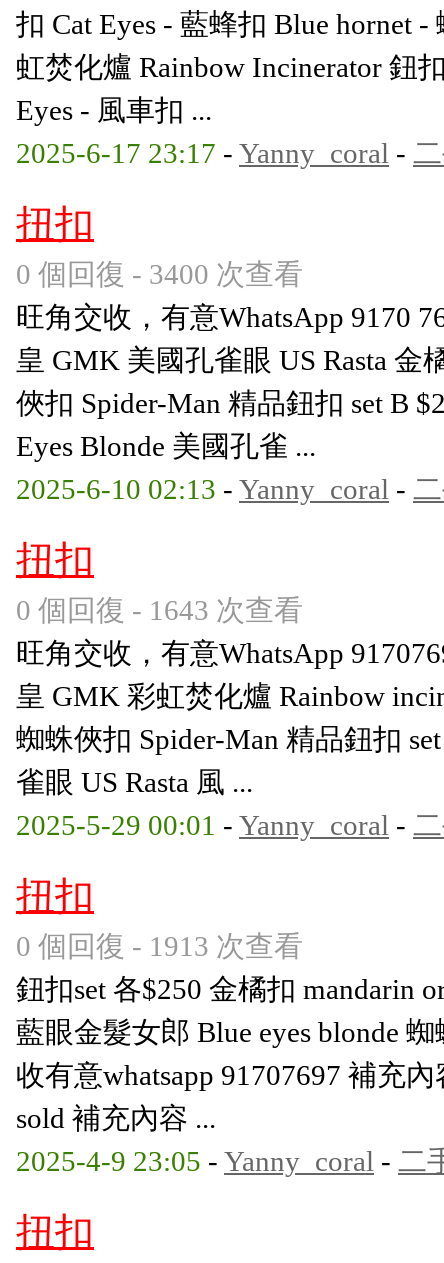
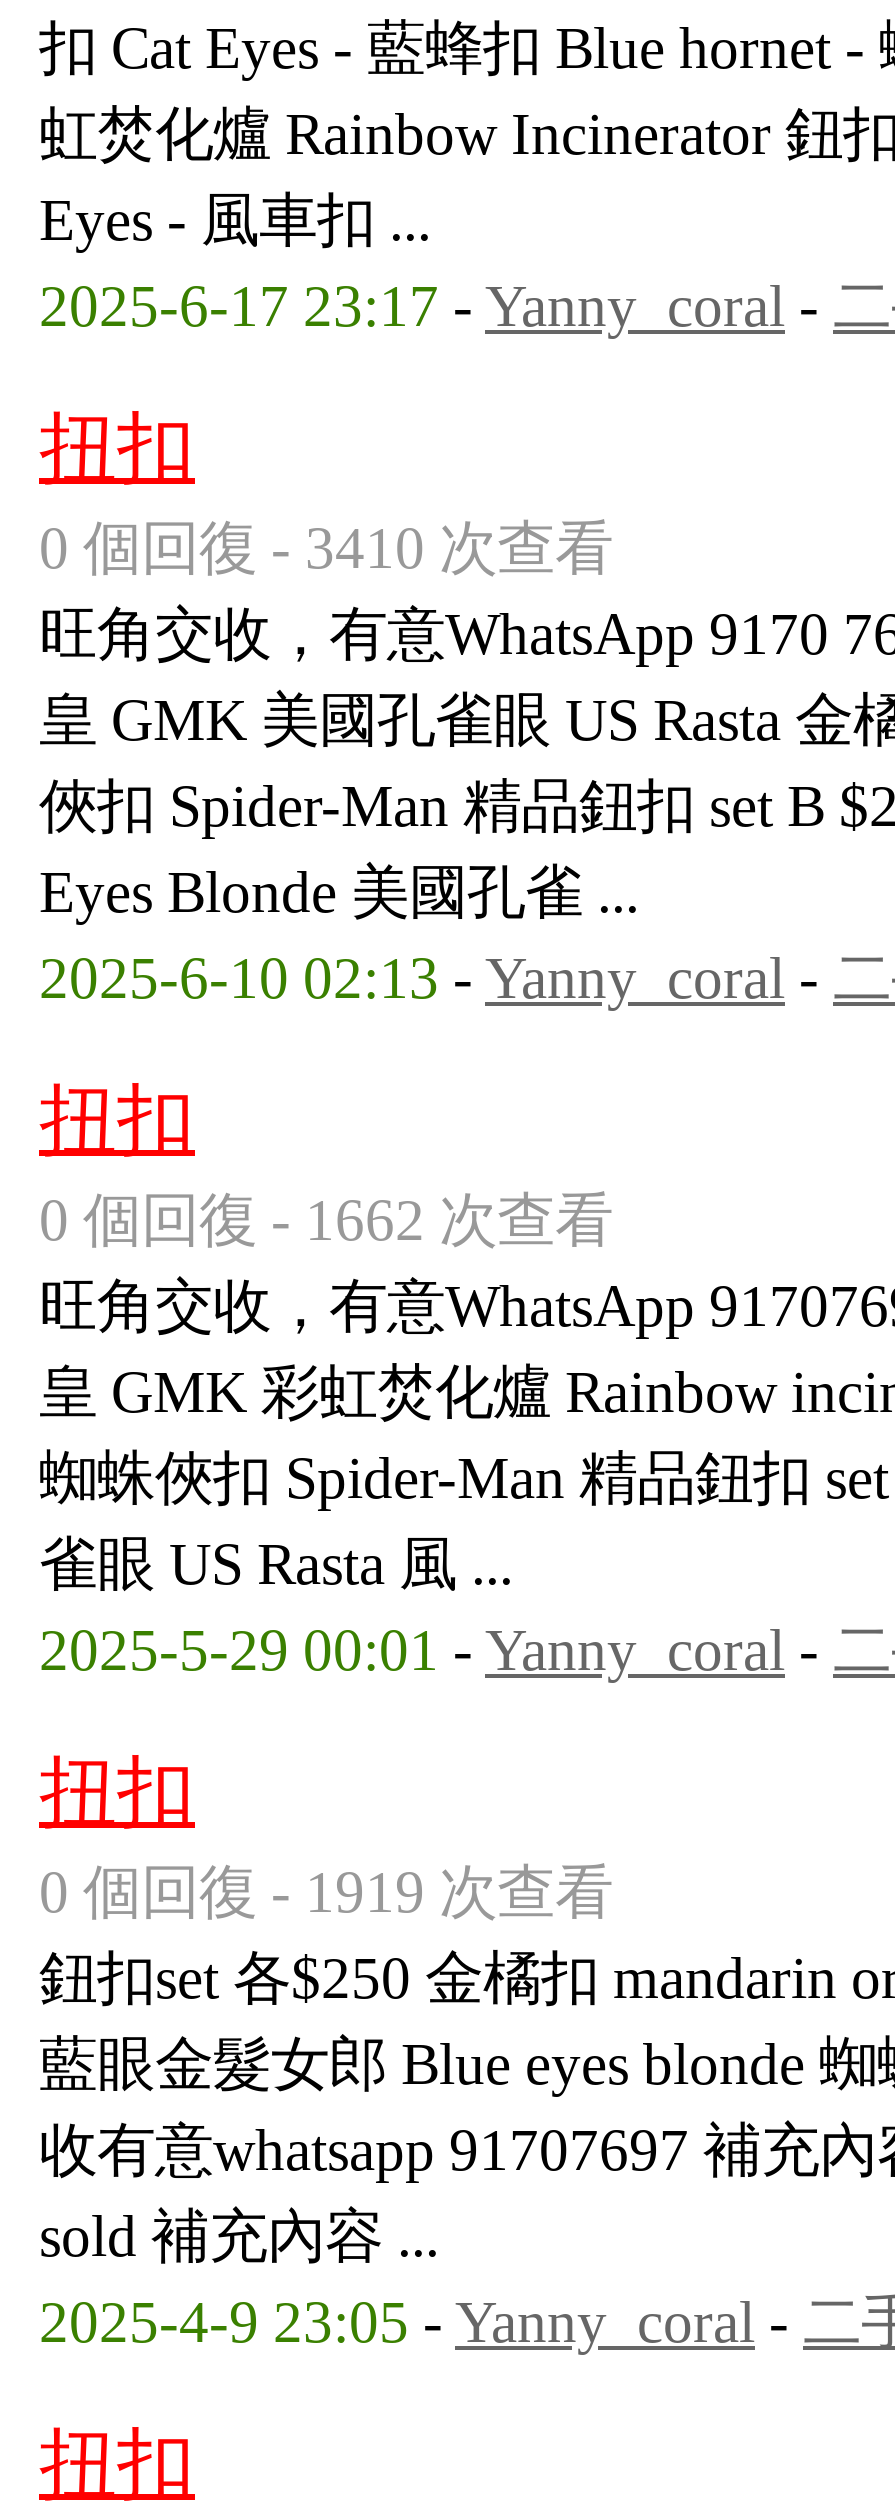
[16,258,303,290] 0 個回復 - 3400 次查看 -> [39,516,613,580] 0 個回復 - 3410 次查看
[16,594,303,626] 0 個回復 - 1643 次查看 -> [39,1188,613,1252] 0 個回復 - 1662 次查看
[16,930,303,962] 0 個回復 - 1913 次查看 -> [39,1860,613,1924] 0 個回復 - 1919 次查看

